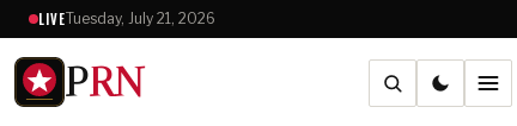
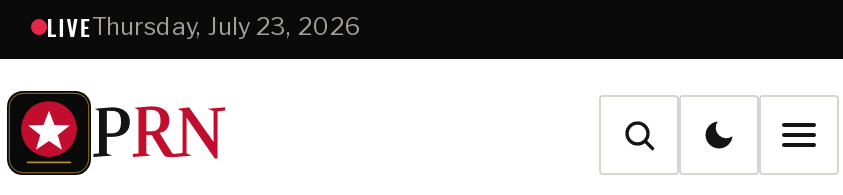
[38,10,215,29] LIVETuesday, July 21, 2026 -> [47,11,360,43] LIVEThursday, July 23, 2026

